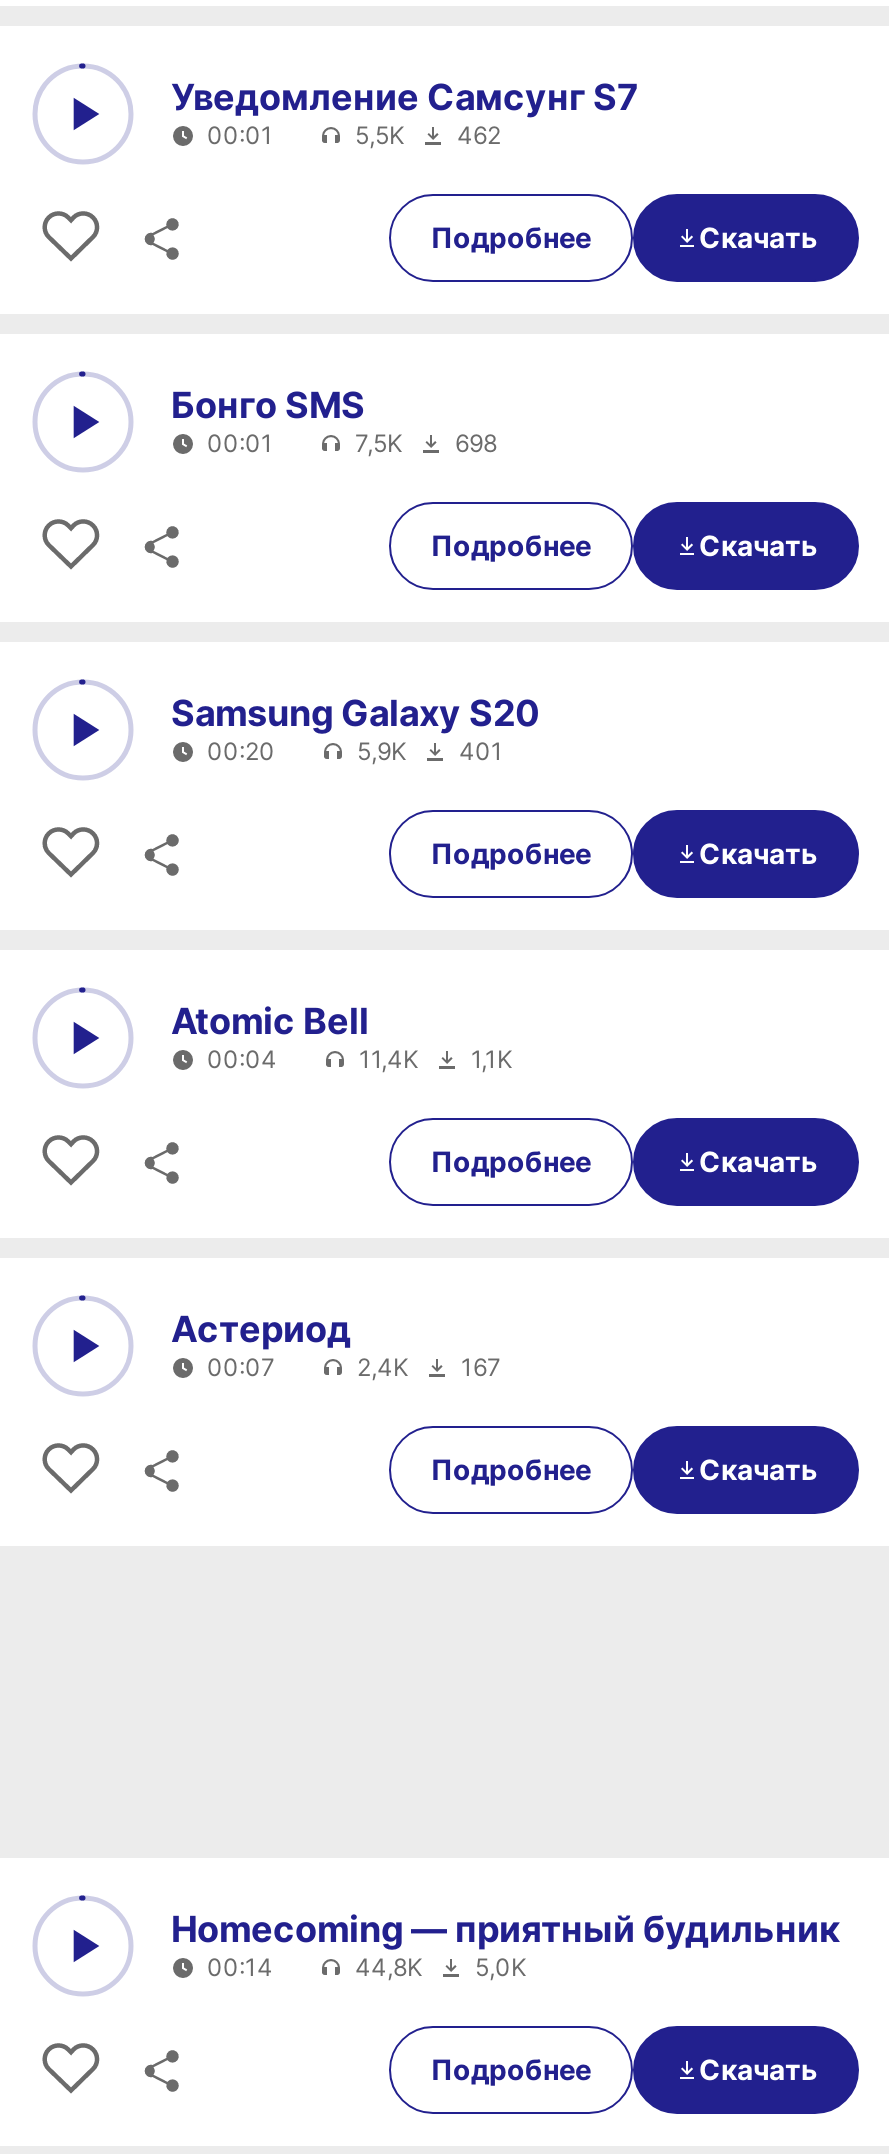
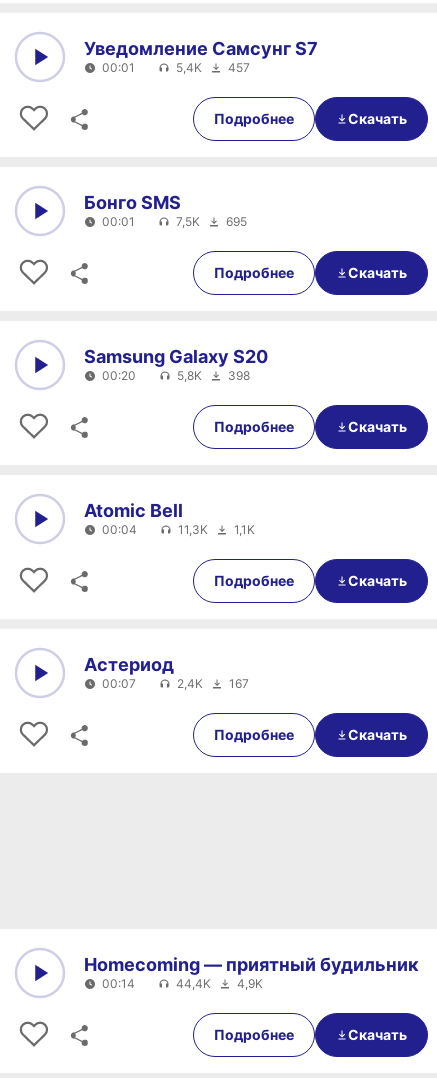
[355,119,501,149] 5,5K | 462 -> [176,59,250,74] 5,4K | 457
[355,427,497,457] 7,5K 698 -> [176,213,247,228] 7,5K 695
[357,735,503,765] 5,9K | 401 -> [177,367,250,382] 5,8K | 398
[359,1043,513,1073] 11,4K 1,1K -> [178,521,255,536] 11,3K 1,1K
[355,1951,527,1981] 44,8K | 5,0K -> [176,975,263,990] 44,4K | 4,9K

